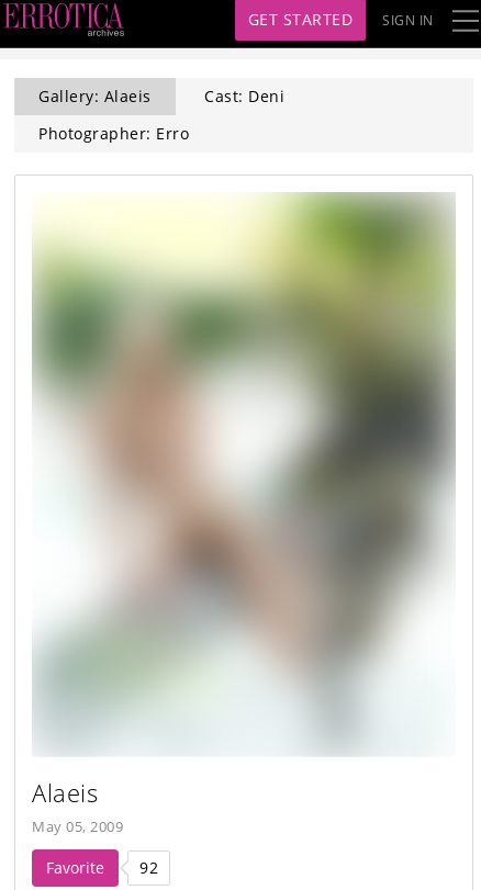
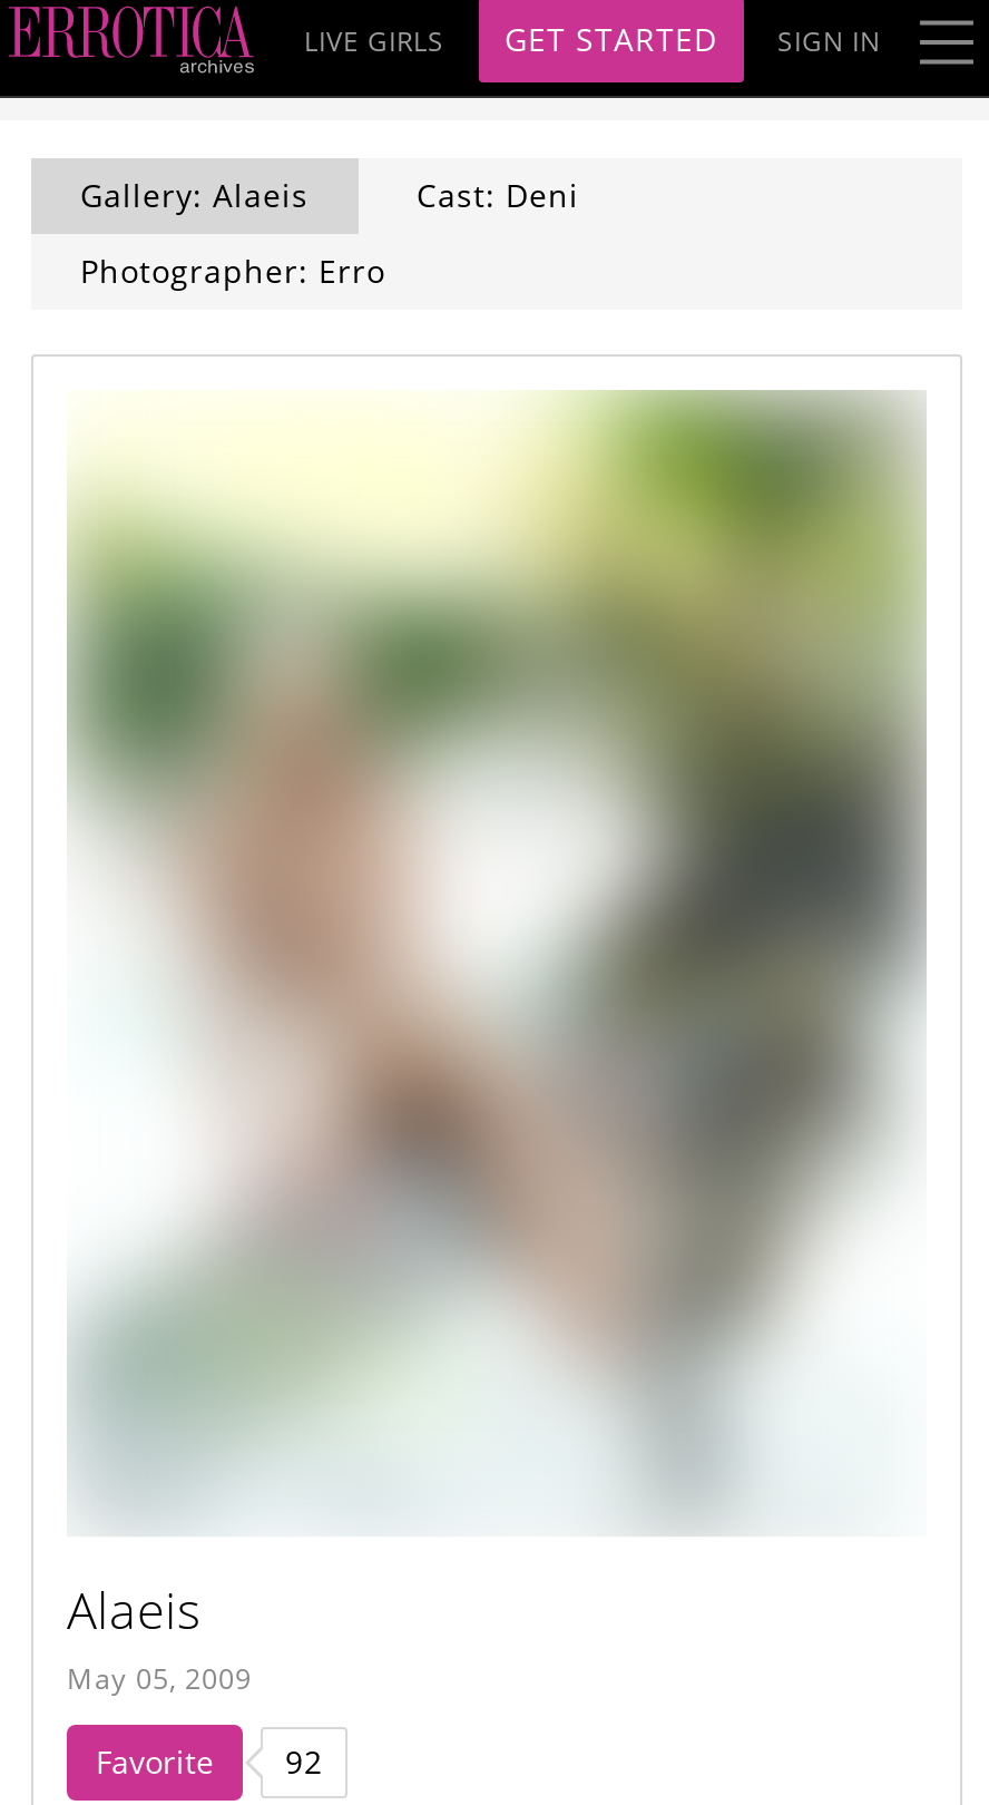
none -> [304,21,444,59] LIVE GIRLS

